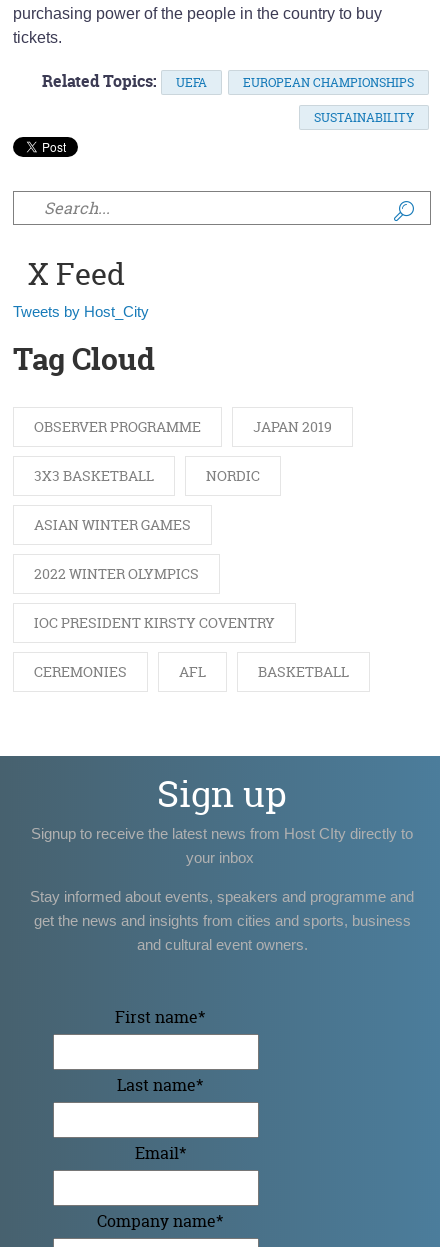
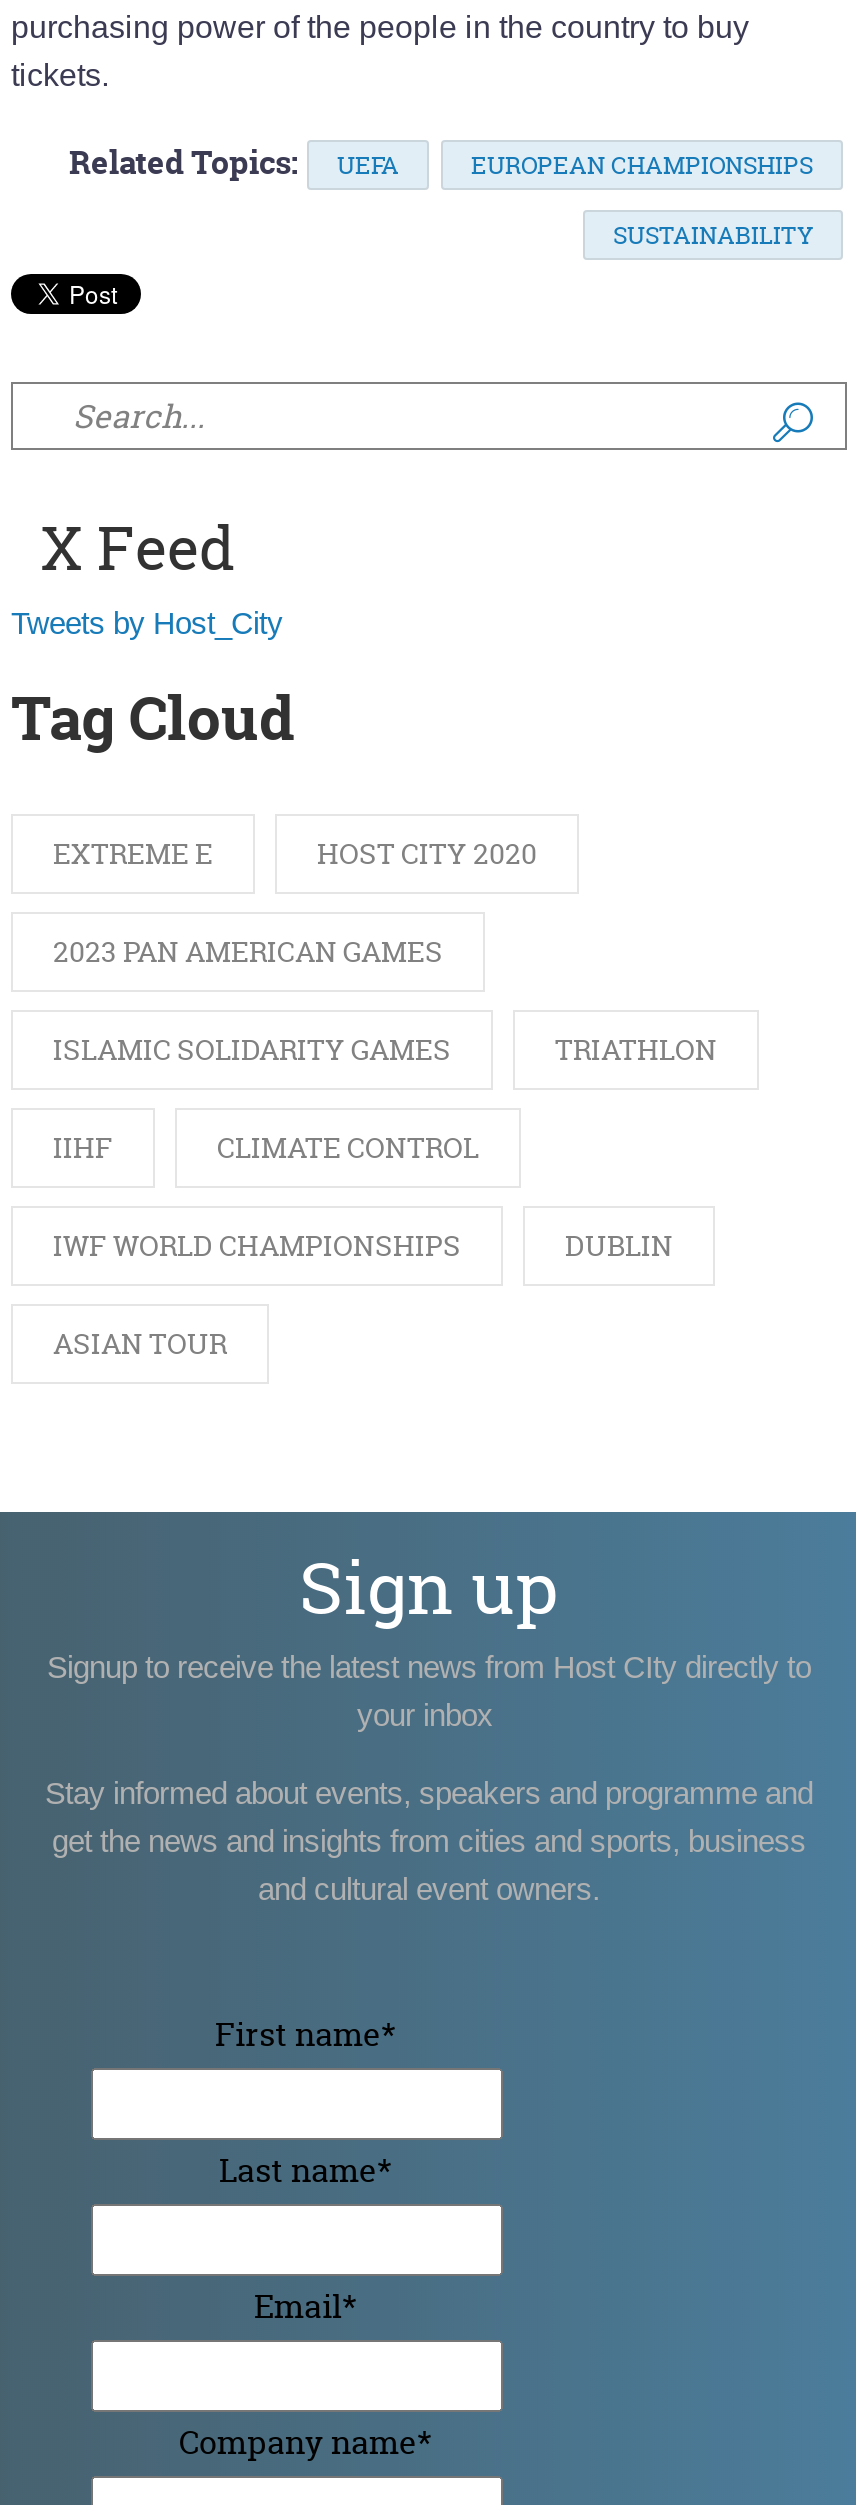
[34,417,332,436] OBSERVER PROGRAMME | JAPAN 2019 -> [53,833,537,871] EXTREME E | HOST CITY 2020
[34,466,260,485] 3X3 BASKETBALL | NORDIC -> [53,931,443,969] 2023 PAN AMERICAN GAMES
[34,515,191,534] ASIAN WINTER GAMES -> [53,1029,717,1067] ISLAMIC SOLIDARITY GAMES | TRIATHLON
[34,564,199,583] 2022 WINTER OLYMPICS -> [53,1127,479,1165] IIHF | CLIMATE CONTROL
[34,613,275,632] IOC PRESIDENT KIRSTY COVENTRY -> [53,1225,673,1263] IWF WORLD CHAMPIONSHIPS | DUBLIN
[34,662,349,681] CEREMONIES | AFL | BASKETBALL -> [53,1323,227,1361] ASIAN TOUR

